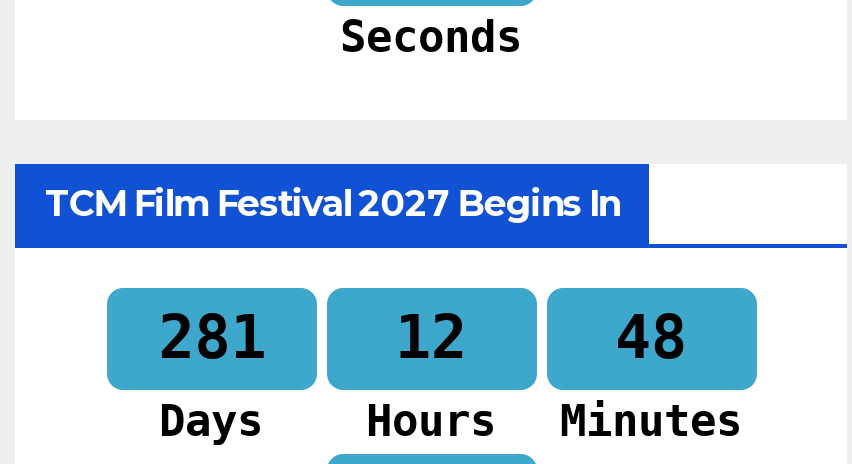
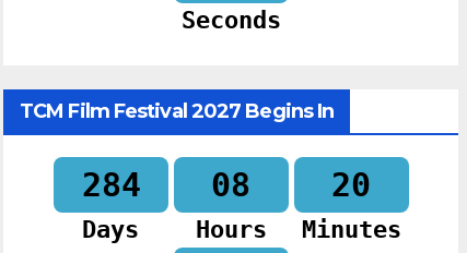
[159,303,267,373] 281 -> [82,165,141,203] 284
[395,303,467,373] 12 -> [211,165,250,203] 08
[615,303,687,373] 48 -> [331,165,371,203] 20

